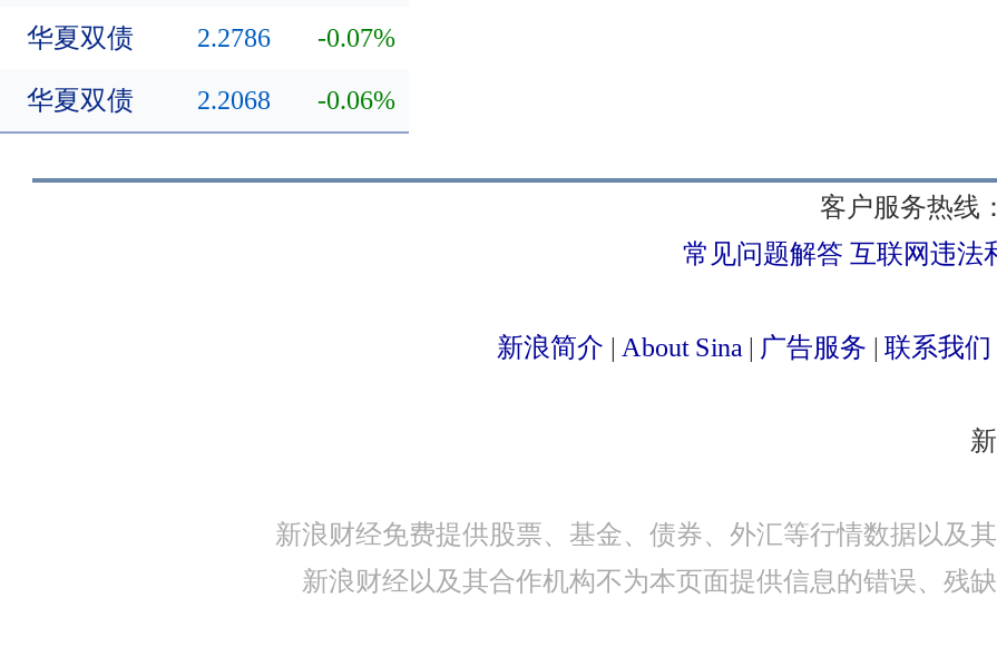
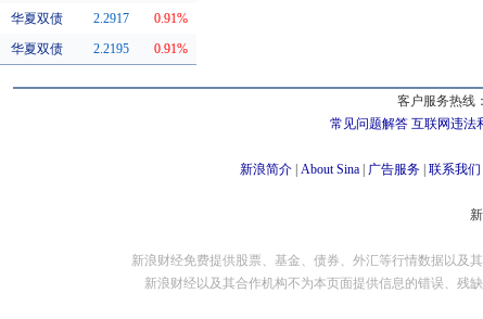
[197,22,271,53] 2.2786 -> [93,11,129,26] 2.2917
[317,22,395,53] -0.07% -> [154,11,188,26] 0.91%
[197,85,271,116] 2.2068 -> [93,41,129,56] 2.2195
[317,85,395,116] -0.06% -> [154,41,188,56] 0.91%

